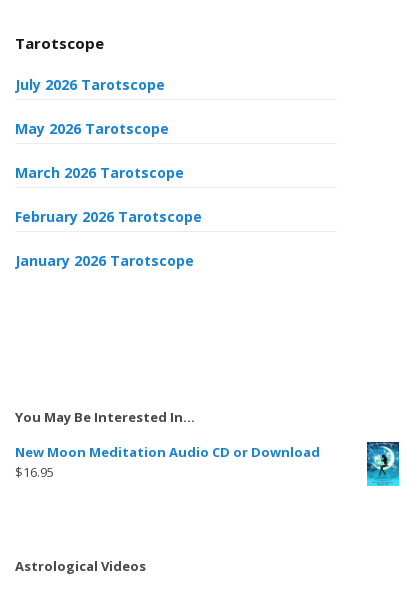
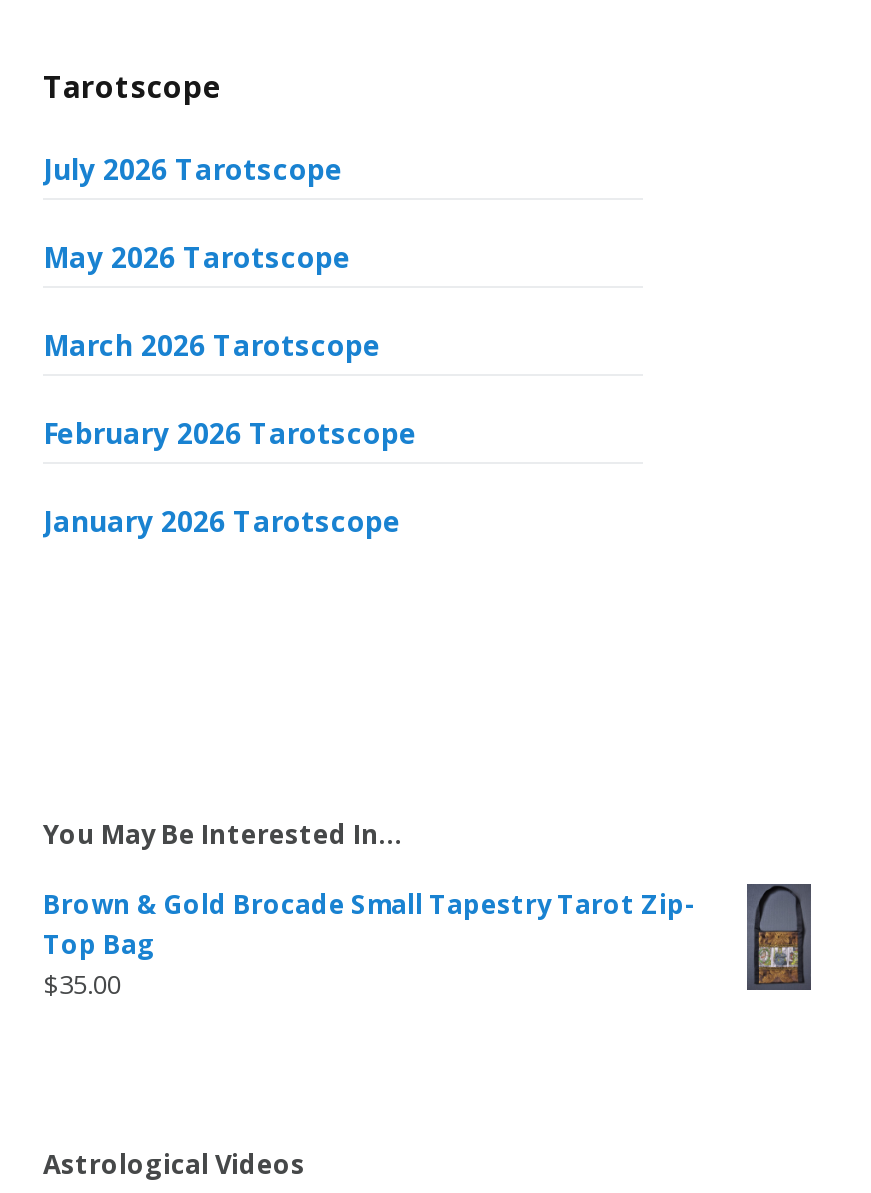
[15,442,320,480] New Moon Meditation Audio CD or Download | $16.95 -> [43,886,695,1002] Brown & Gold Brocade Small Tapestry Tarot Zip- | Top Bag | $35.00
[366,441,400,487] [image] -> [745,881,813,991] [image]

